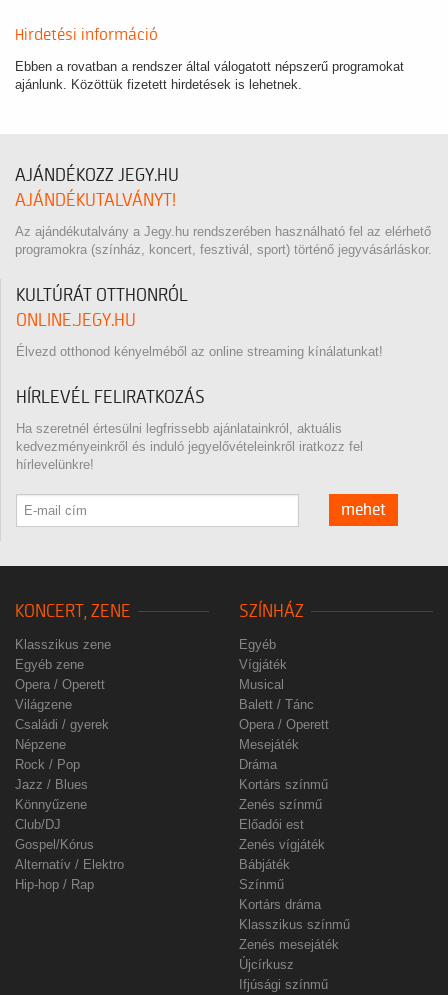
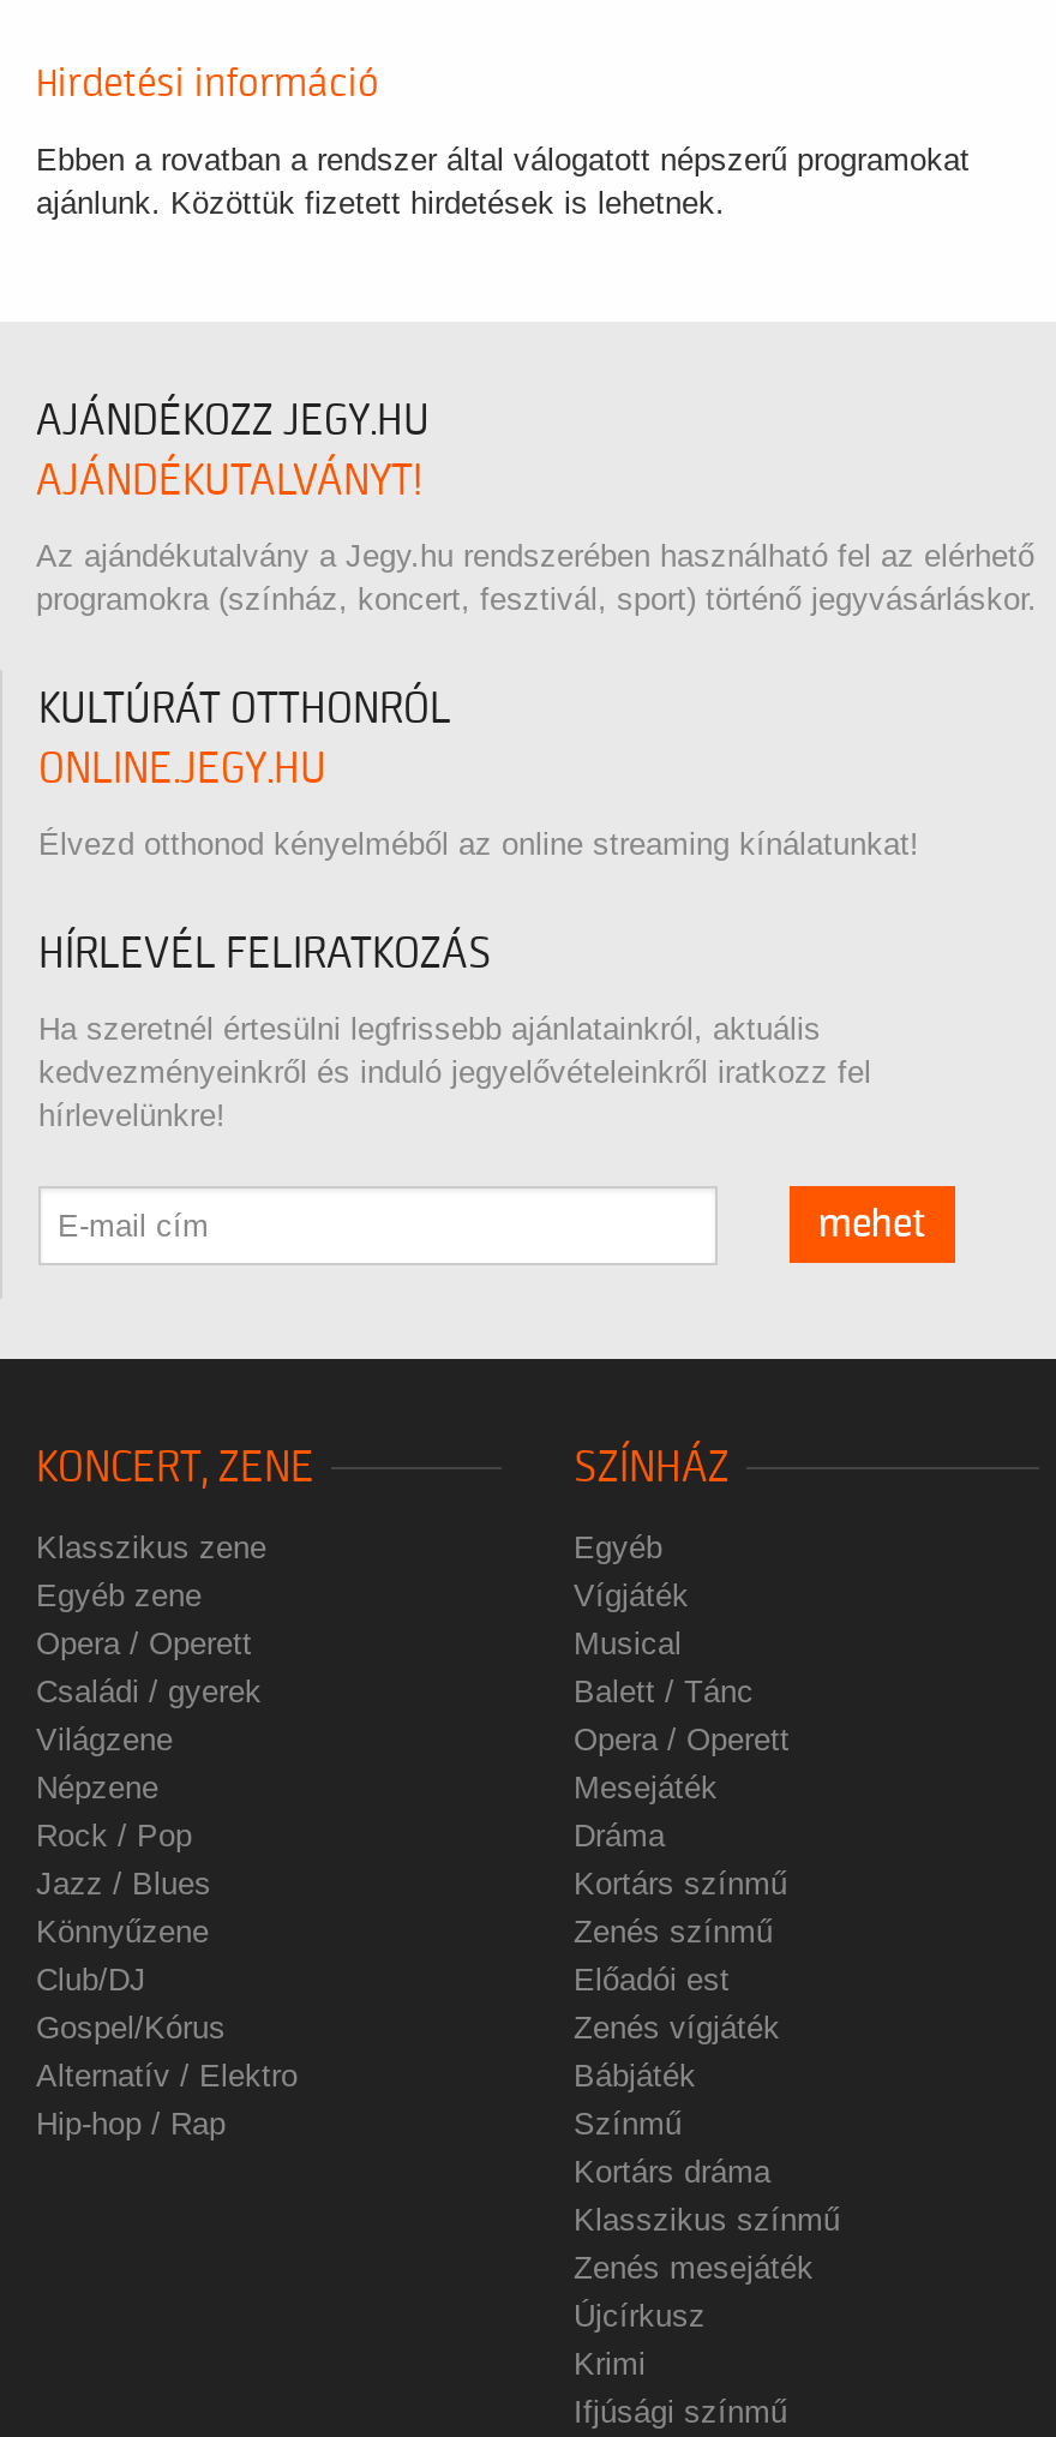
moved [15,717,109,732] -> [36,1673,262,1709]: Családi / gyerek
none -> [574,2345,646,2381] Krimi

